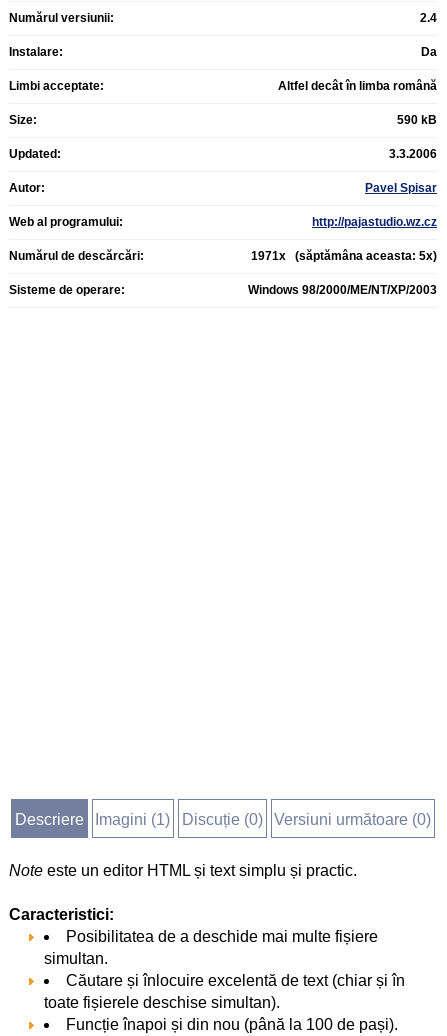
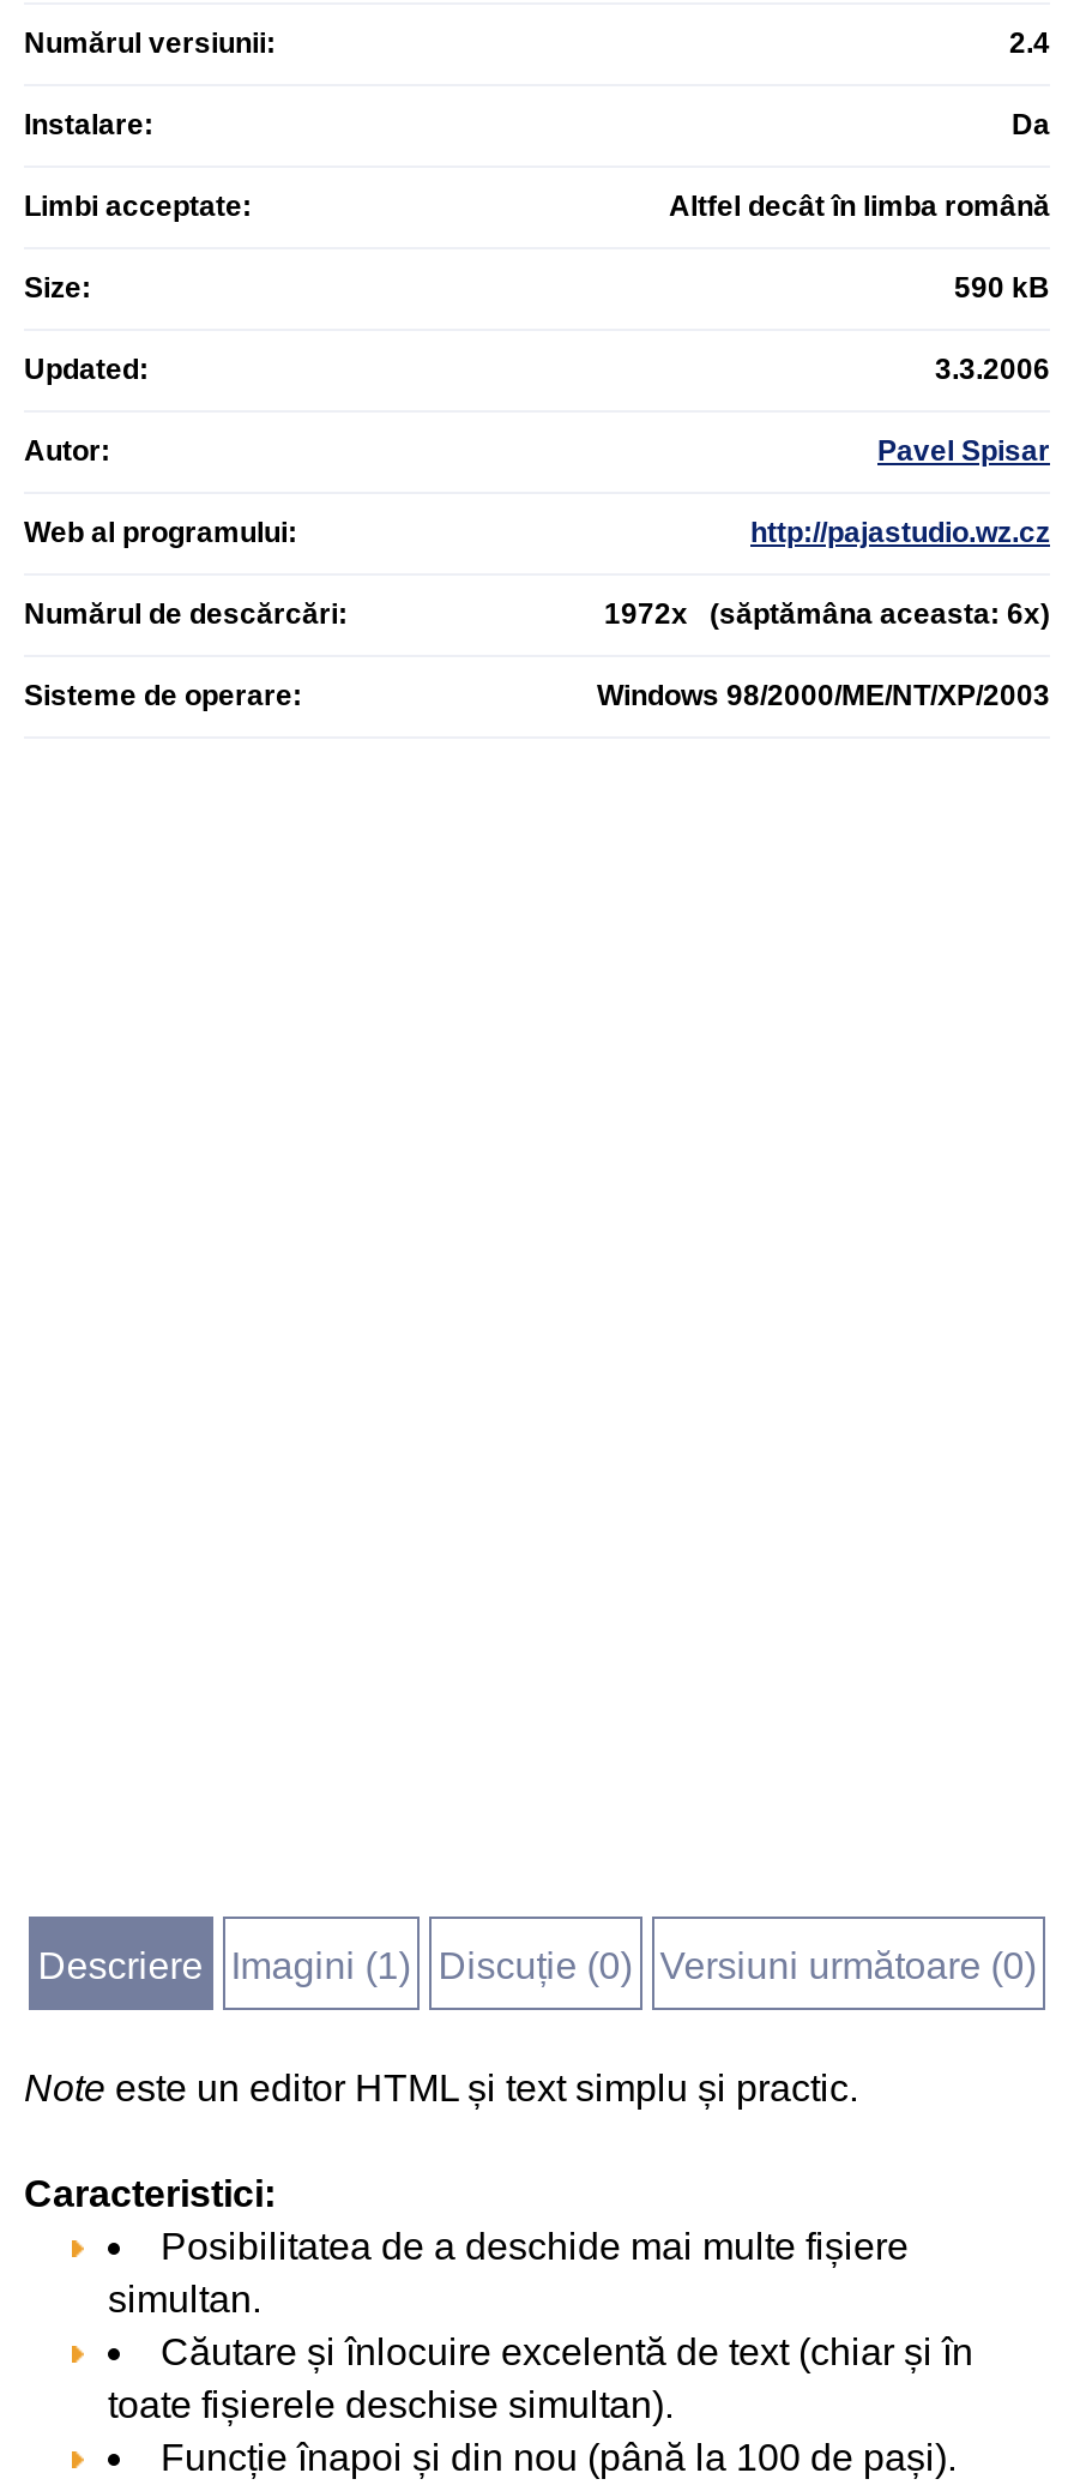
[251,249,437,263] 1971x (săptămâna aceasta: 5x) -> [604,597,1050,631] 1972x (săptămâna aceasta: 6x)

